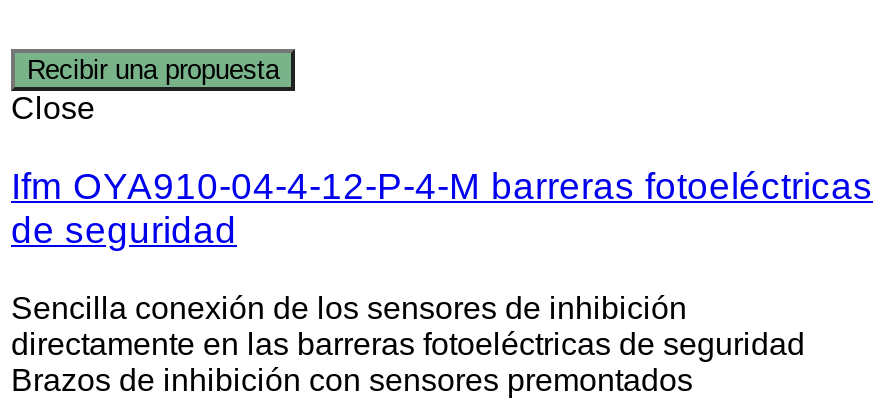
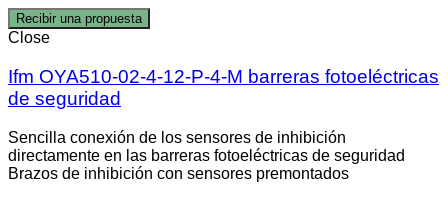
[11,165,873,207] Ifm OYA910-04-4-12-P-4-M barreras fotoeléctricas -> [8,66,439,87] Ifm OYA510-02-4-12-P-4-M barreras fotoeléctricas

